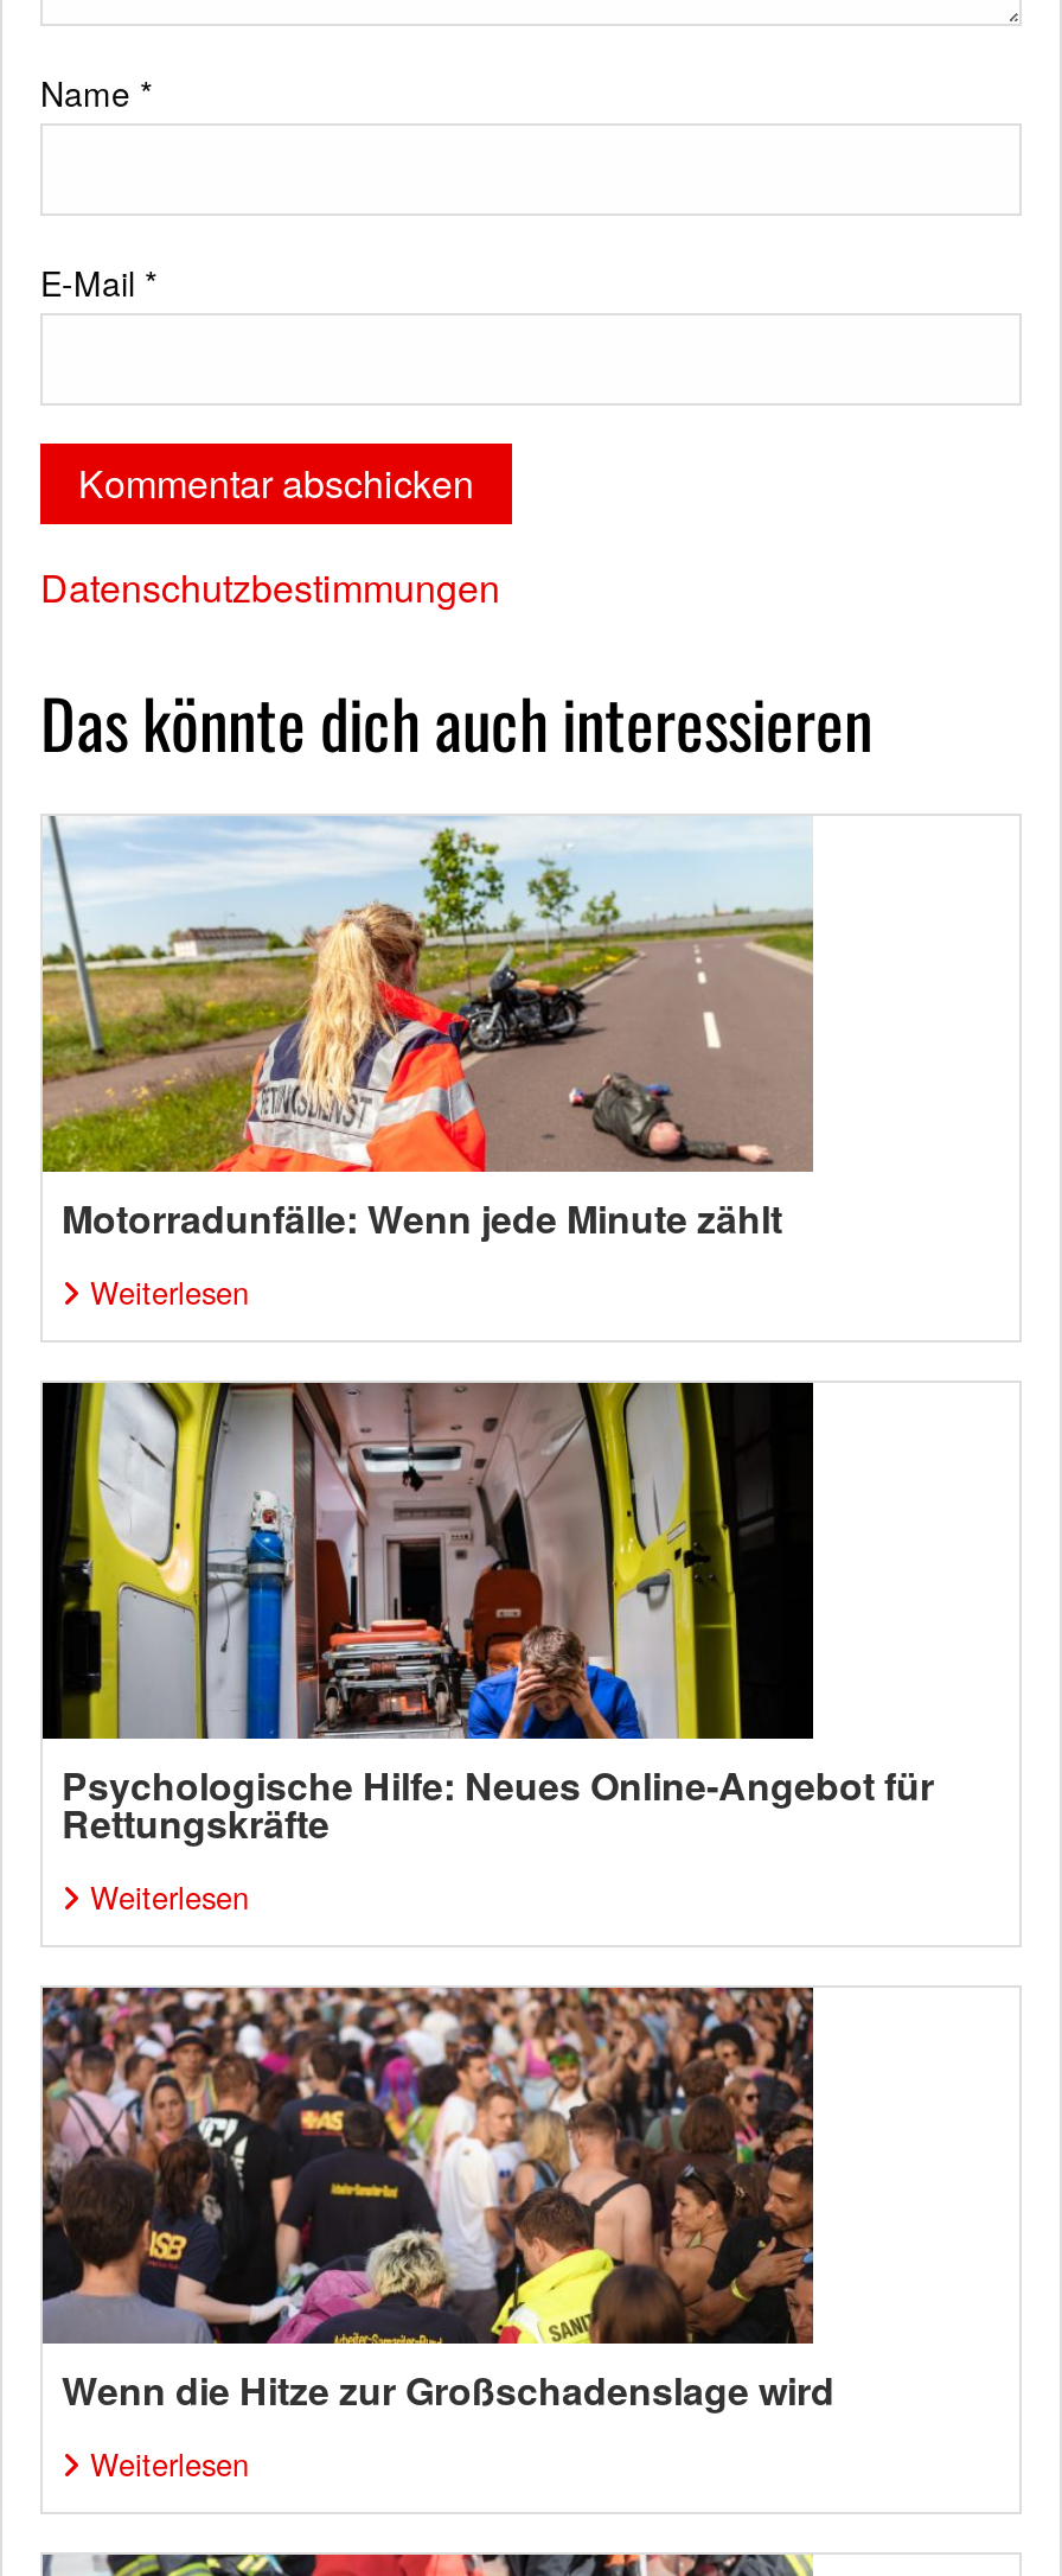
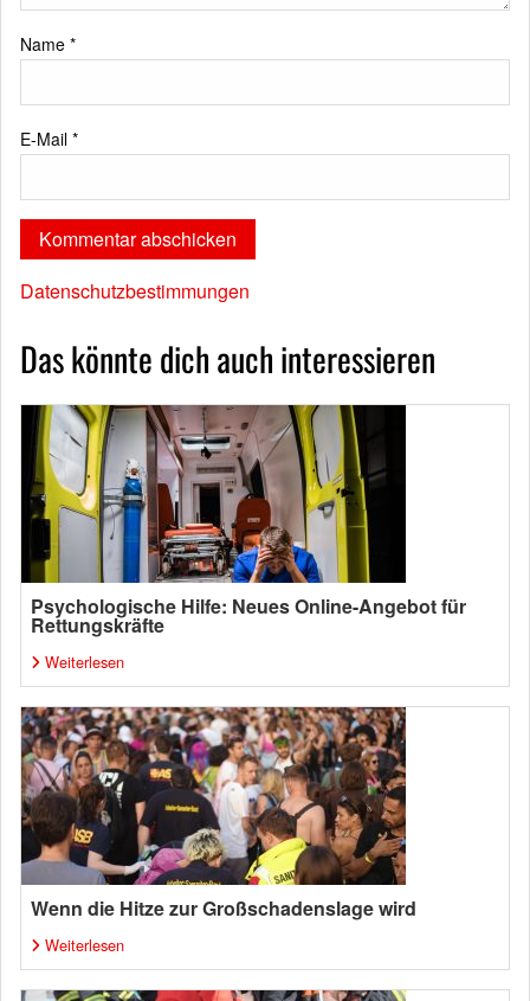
[40,816,815,1314] [image] | Motorradunfälle: Wenn jede Minute zählt | Weiterlesen -> none

